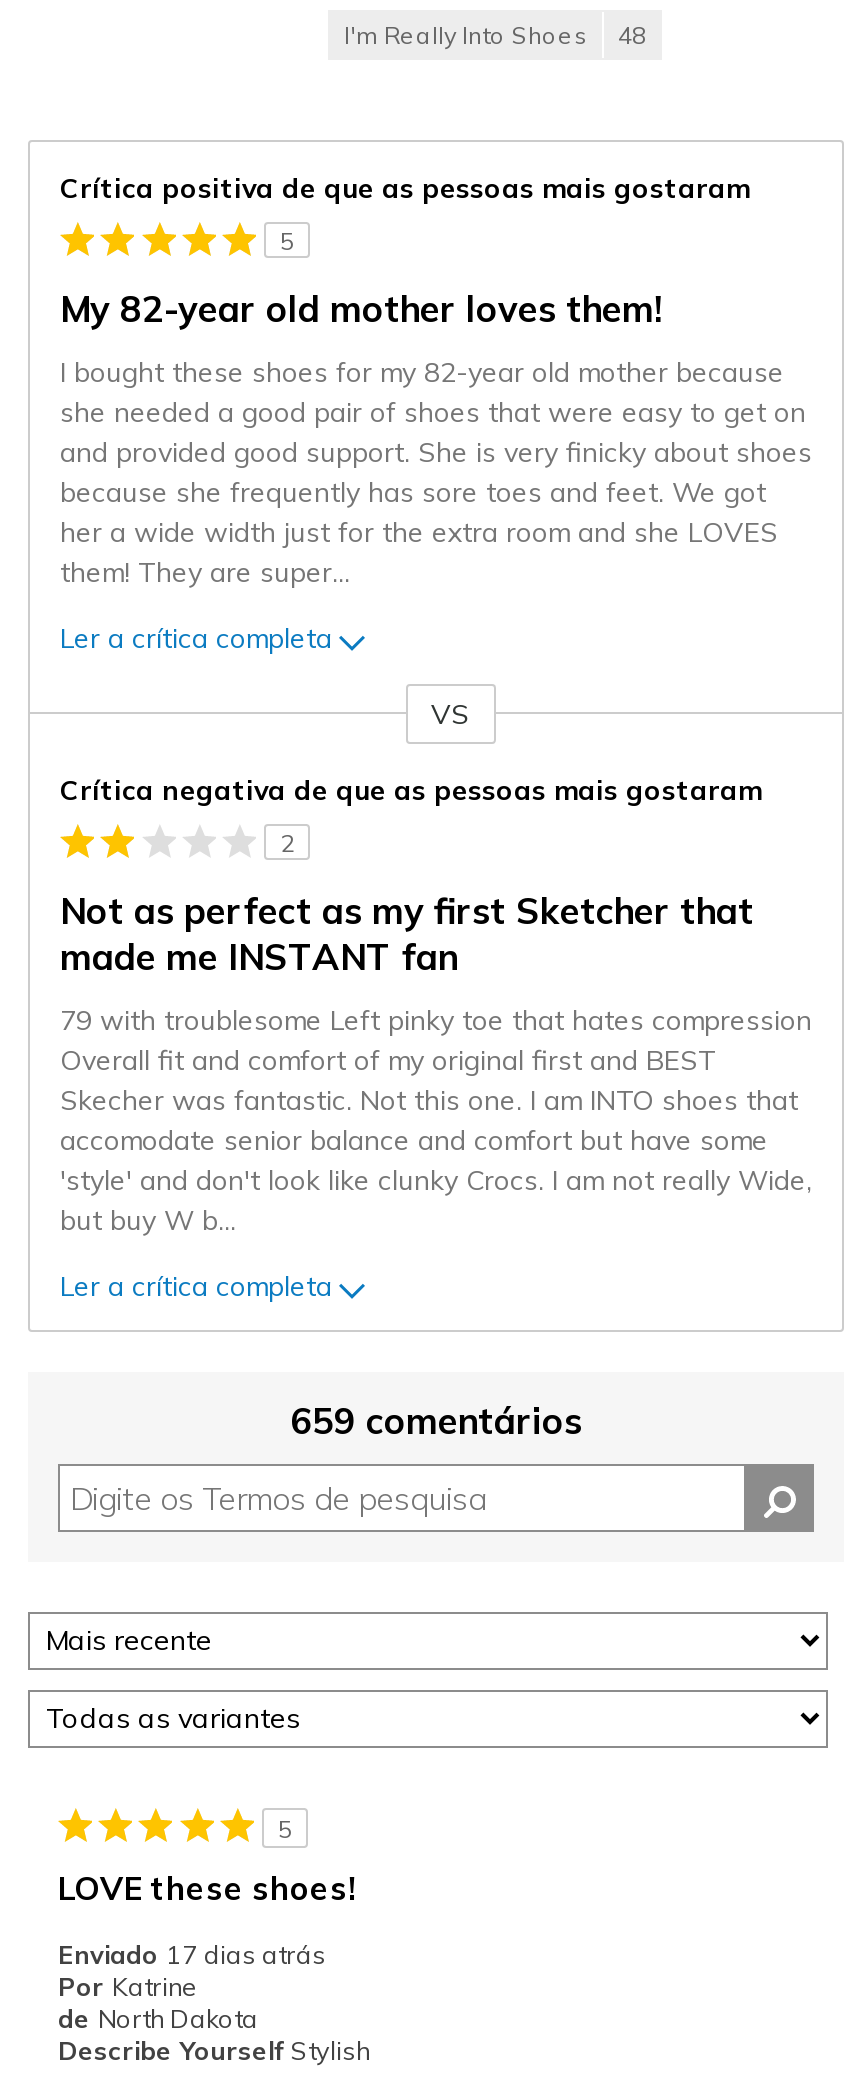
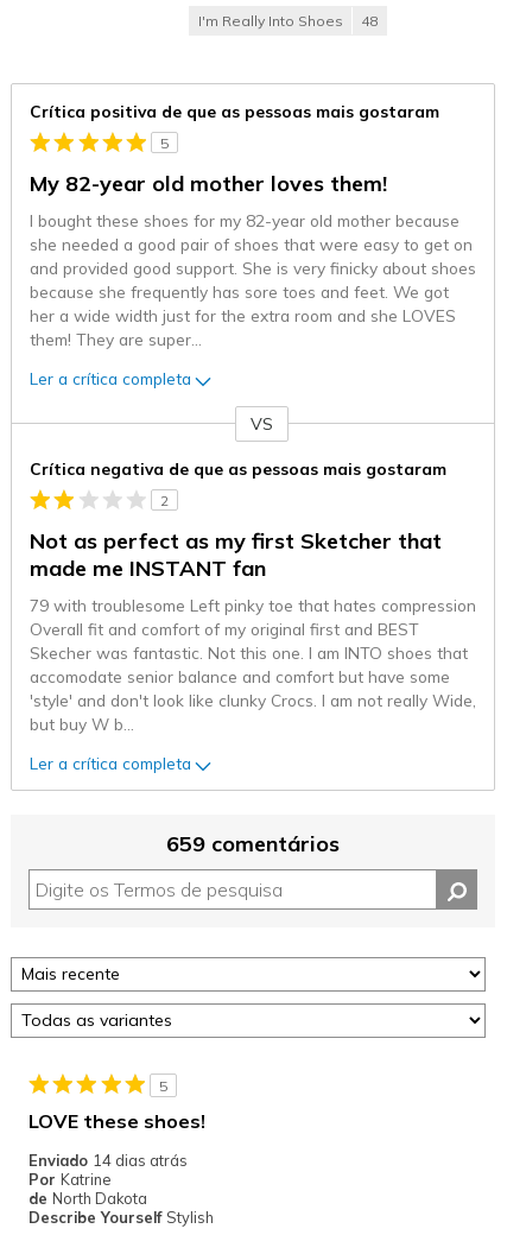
[58,1938,326,1970] Enviado 17 dias atrás -> [28,1150,188,1169] Enviado 14 dias atrás

